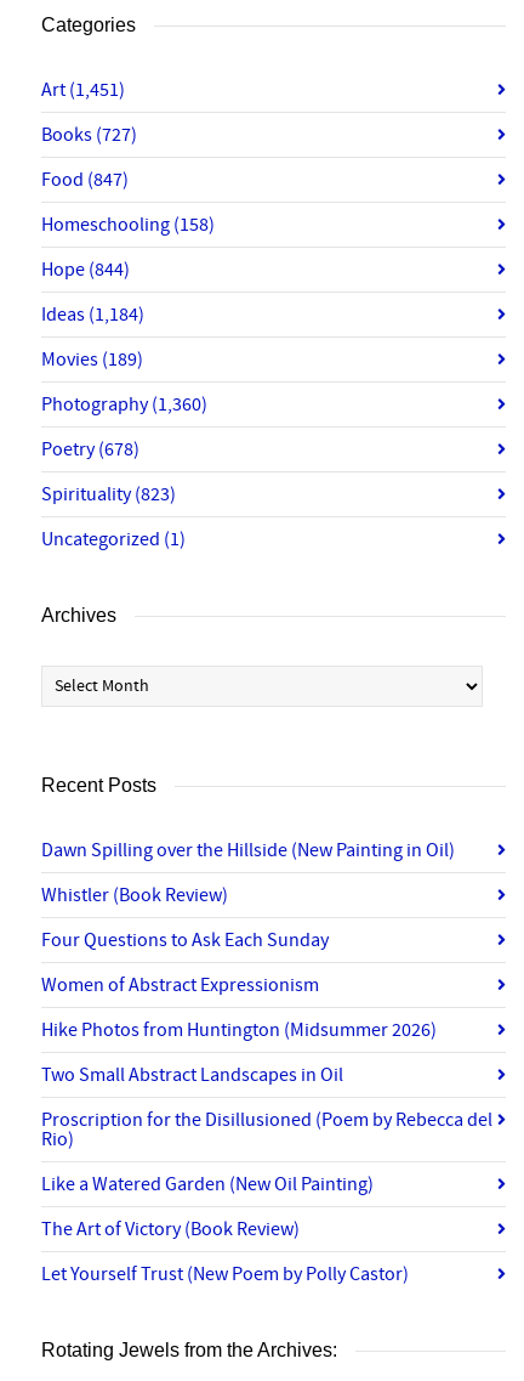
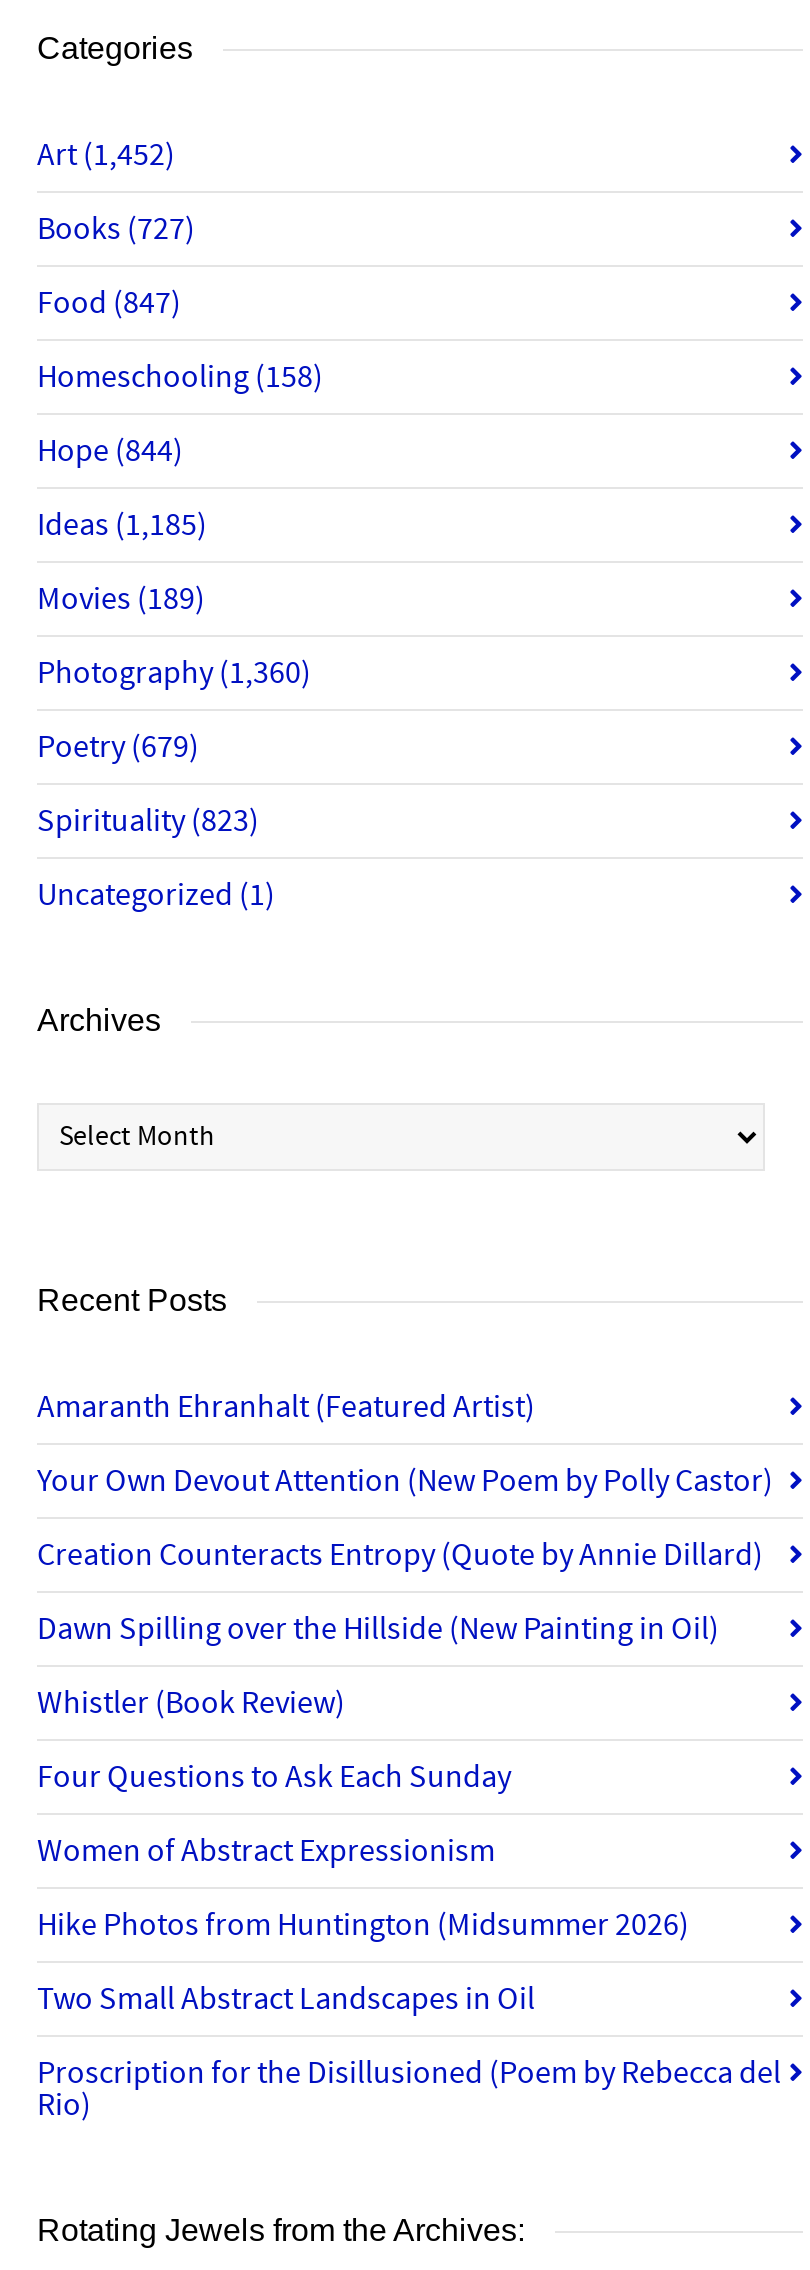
[41,77,125,102] Art (1,451) -> [37,135,175,175] Art (1,452)
[41,302,144,326] Ideas (1,184) -> [37,505,207,545] Ideas (1,185)
[41,437,139,461] Poetry (678) -> [37,727,199,767] Poetry (679)
none -> [37,1387,773,1575] Amaranth Ehranhalt (Featured Artist) | Your Own Devout Attention (New Poem by Polly Castor) | Creation Counteracts Entropy (Quote by Annie Dillard)
moved [41,838,492,1151] -> [37,1609,781,2125]: Dawn Spilling over the Hillside (New Painting in Oil) | Whistler (Book Review) | Four Questions to Ask Each Sunday | Women of Abstract Expressionism | Hike Photos from Huntington (Midsummer 2026) | Two Small Abstract Landscapes in Oil | Proscription for the Disillusioned (Poem by Rebecca del | Rio)
[41,1172,409,1286] Like a Watered Garden (New Oil Painting) | The Art of Victory (Book Review) | Let Yourself Trust (New Poem by Polly Castor) -> none

